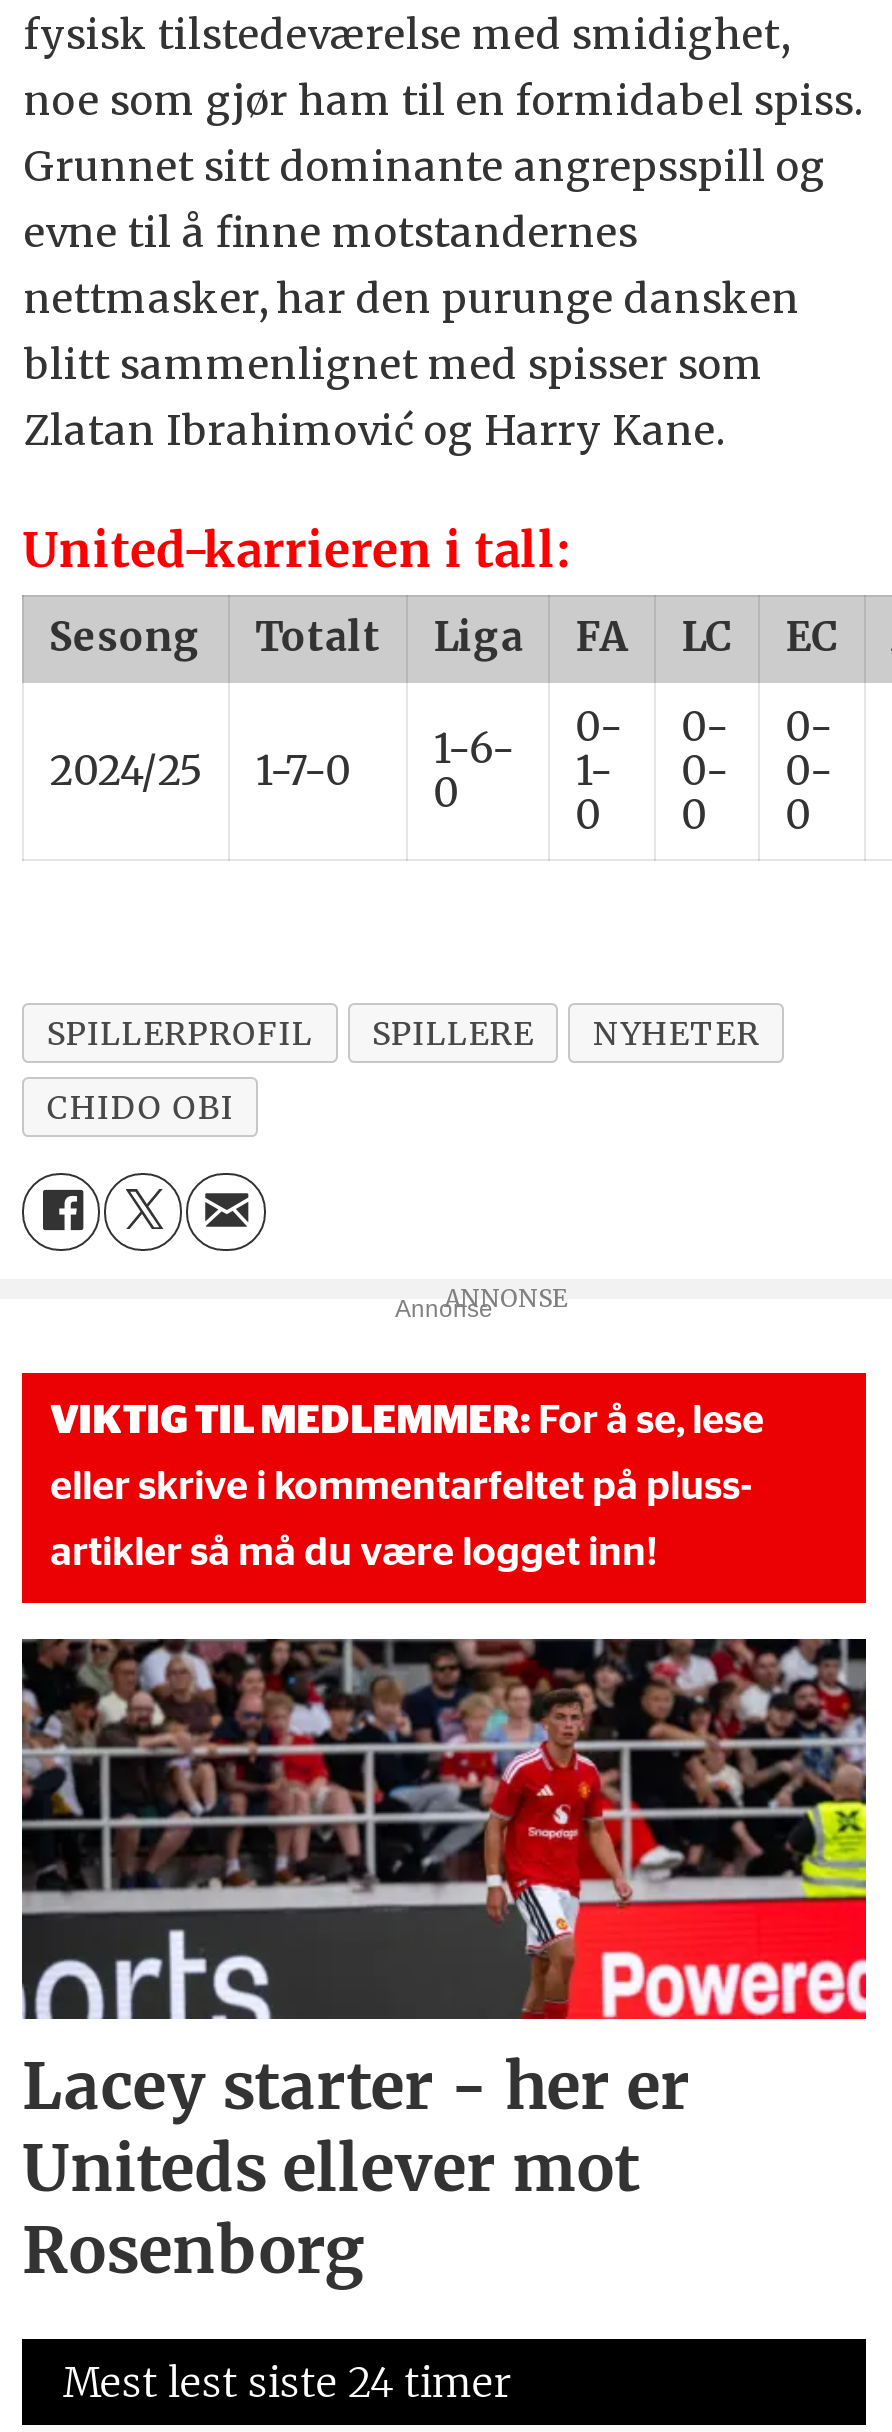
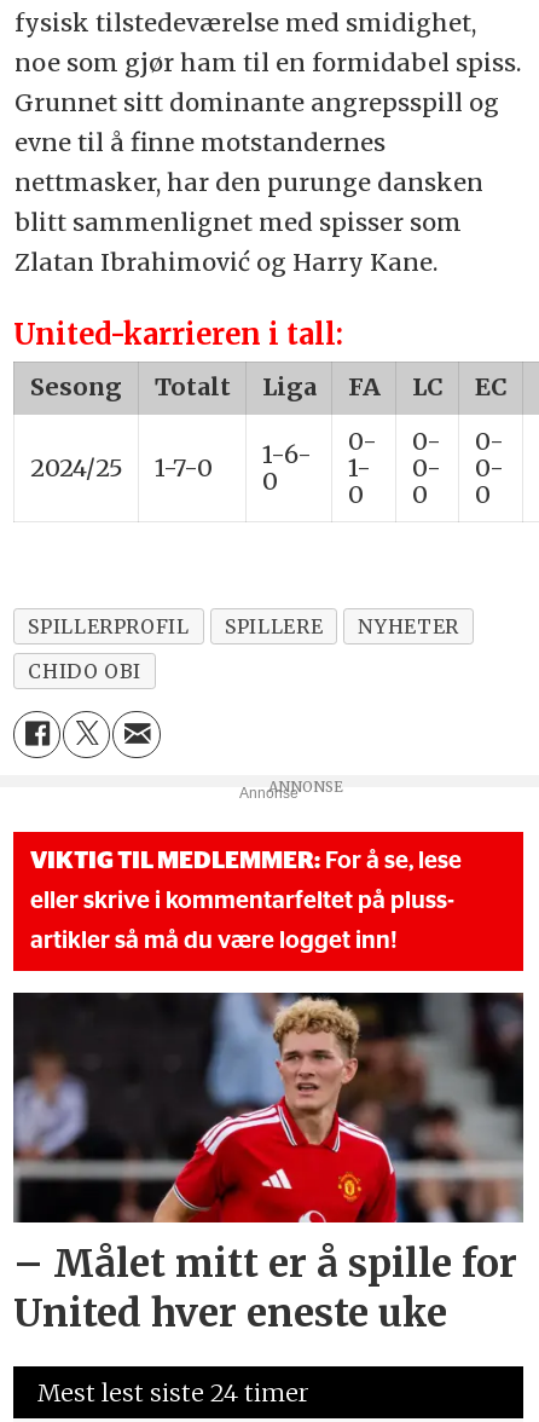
[20,1637,868,2292] [image] | Lacey starter - her er | Uniteds ellever mot | Rosenborg -> [12,992,524,1338] [image] | – Målet mitt er å spille for | United hver eneste uke

